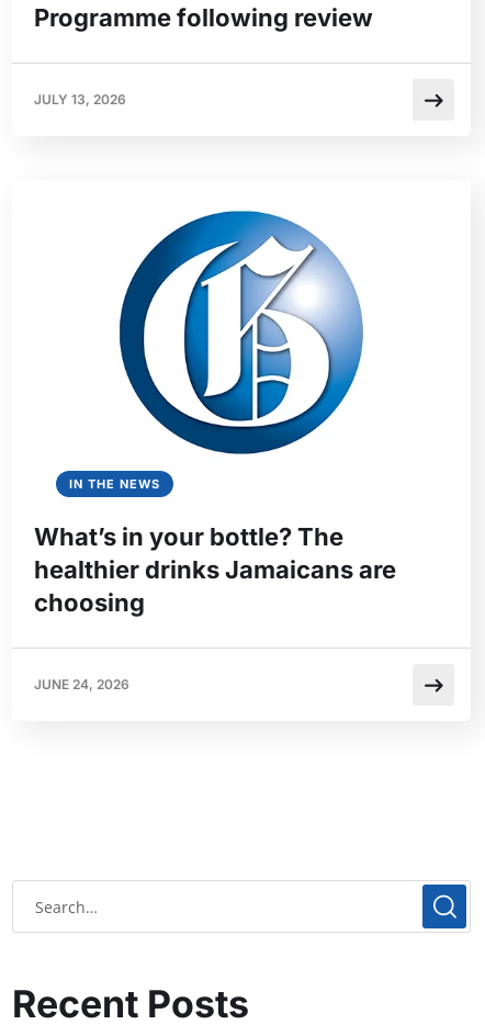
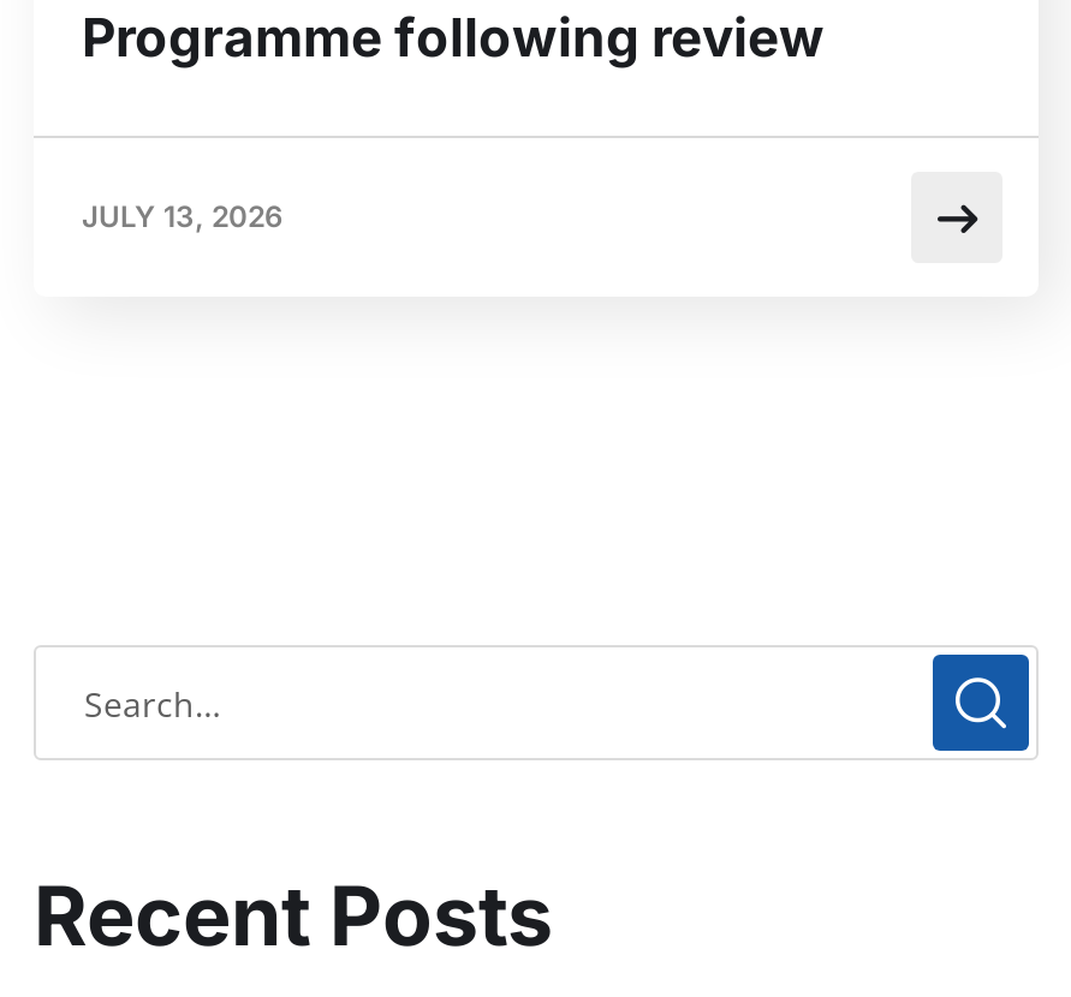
[34,210,396,693] [image] | IN THE NEWS | What’s in your bottle? The | healthier drinks Jamaicans are | choosing | JUNE 24, 2026 -> none

